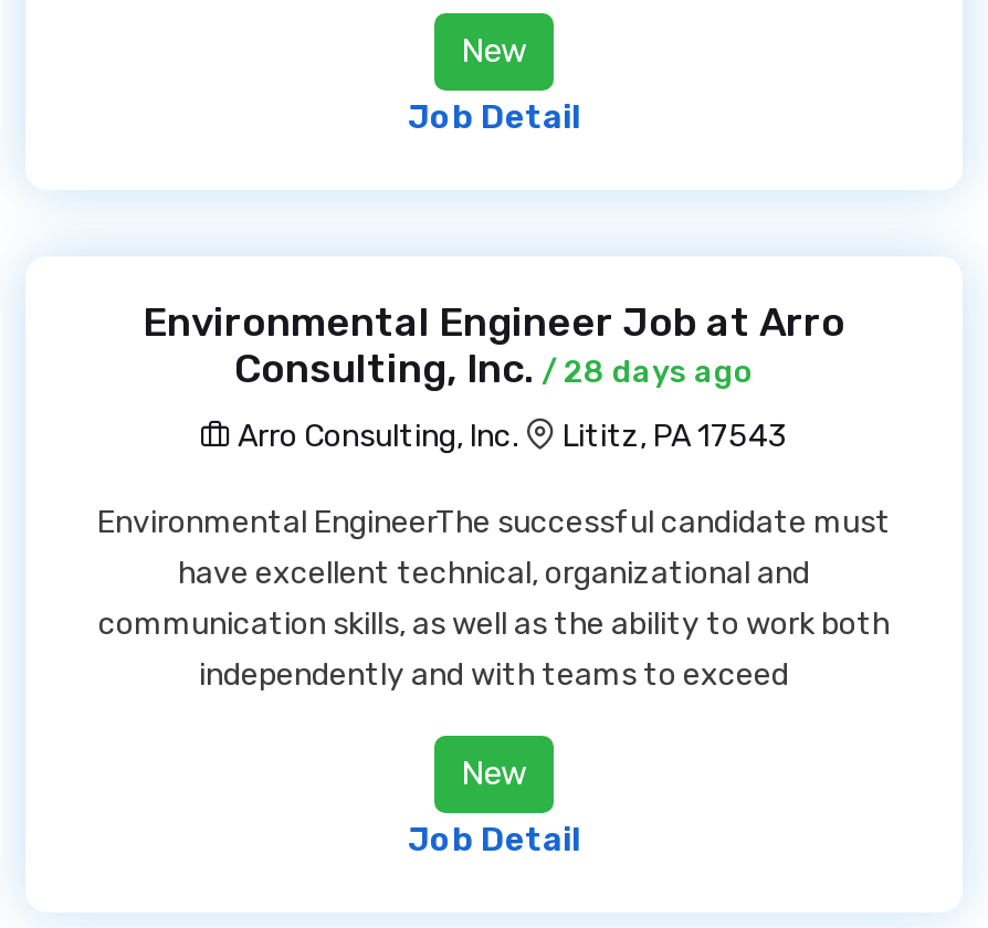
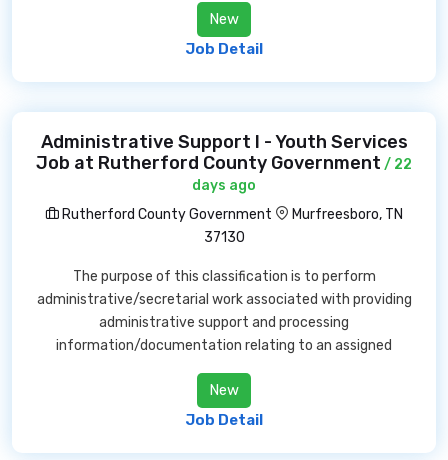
[143,298,845,393] Environmental Engineer Job at Arro | Consulting, Inc. / 28 days ago -> [36,131,412,194] Administrative Support I - Youth Services | Job at Rutherford County Government / 22 | days ago
[231,418,788,455] Arro Consulting, Inc. | Lititz, PA 17543 -> [59,206,403,246] Rutherford County Government | Murfreesboro, TN | 37130
[97,504,891,694] Environmental EngineerThe successful candidate must | have excellent technical, organizational and | communication skills, as well as the ability to work both | independently and with teams to exceed -> [36,268,411,354] The purpose of this classification is to perform | administrative/secretarial work associated with providing | administrative support and processing | information/documentation relating to an assigned

